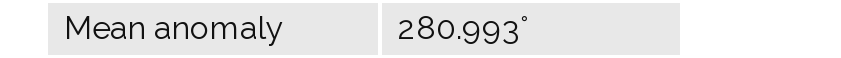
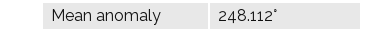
[398,9,528,47] 280.993° -> [218,6,277,25] 248.112°

